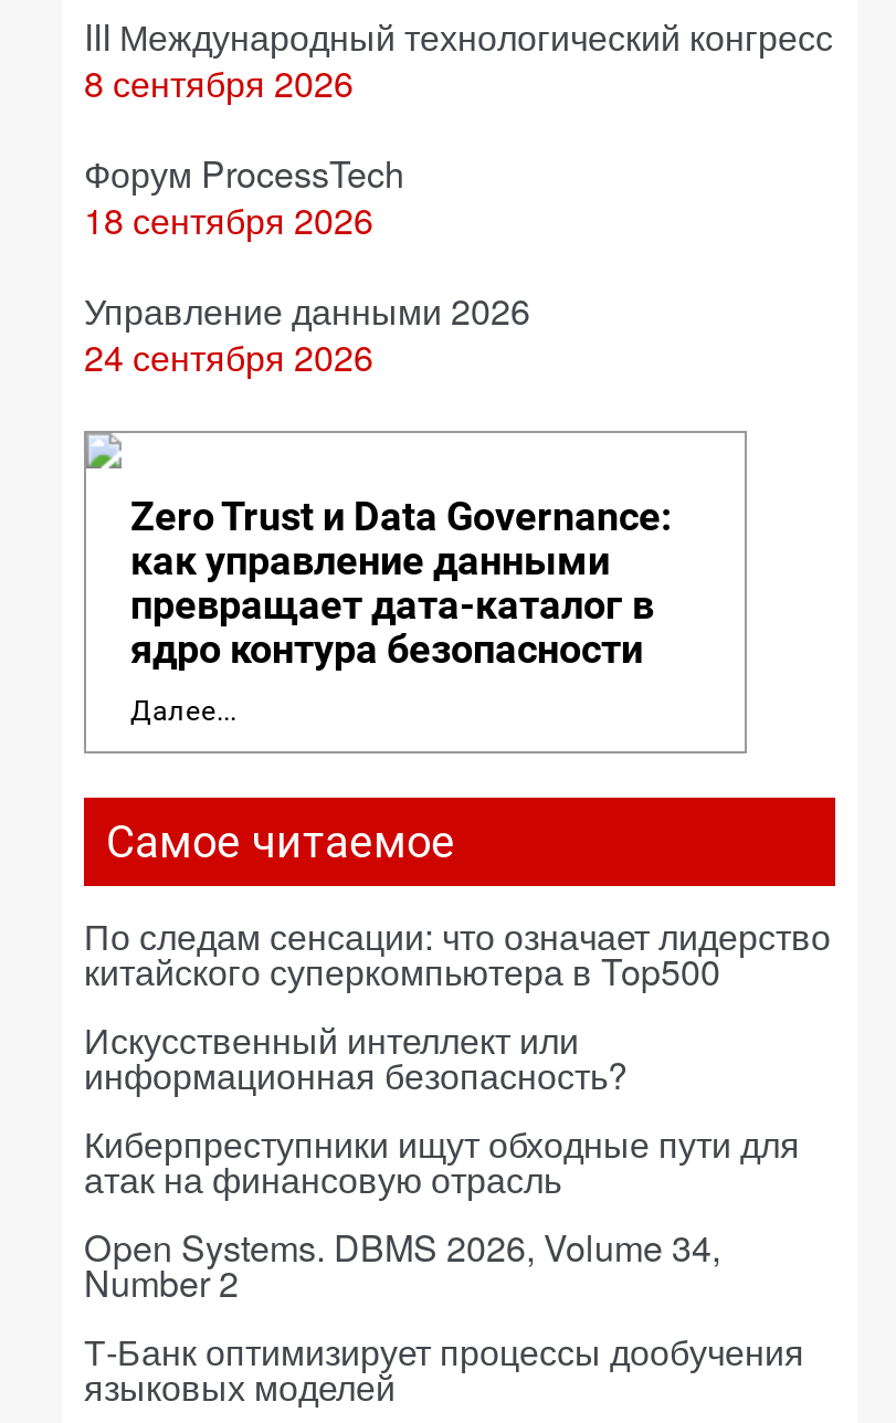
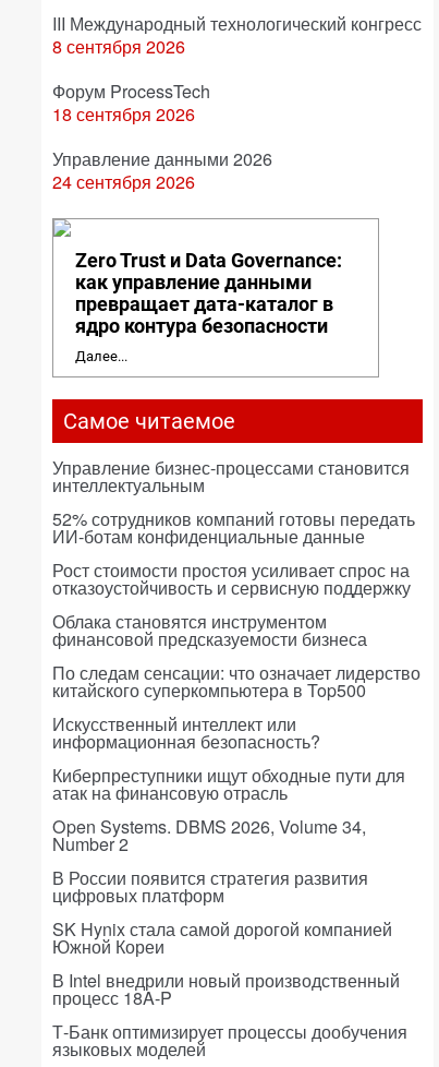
none -> [52,455,415,651] Управление бизнес-процессами становится | интеллектуальным | 52% сотрудников компаний готовы передать | ИИ-ботам конфиденциальные данные | Рост стоимости простоя усиливает спрос на | отказоустойчивость и сервисную поддержку | Облака становятся инструментом | финансовой предсказуемости бизнеса
none -> [52,865,400,1010] В России появится стратегия развития | цифровых платформ | SK Hynix стала самой дорогой компанией | Южной Кореи | В Intel внедрили новый производственный | процесс 18A-P

